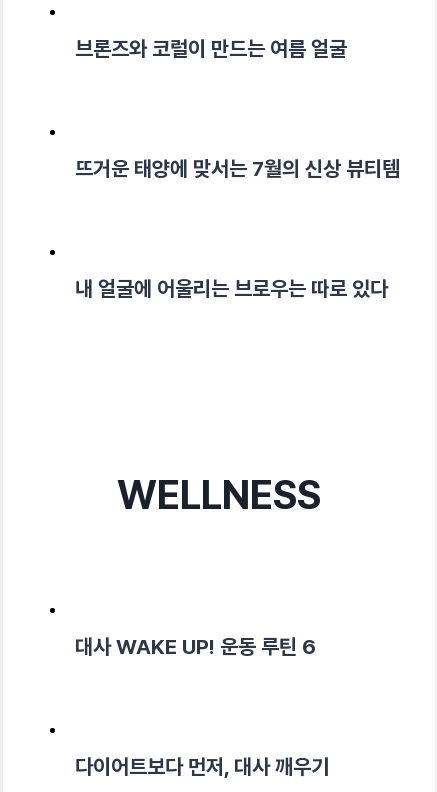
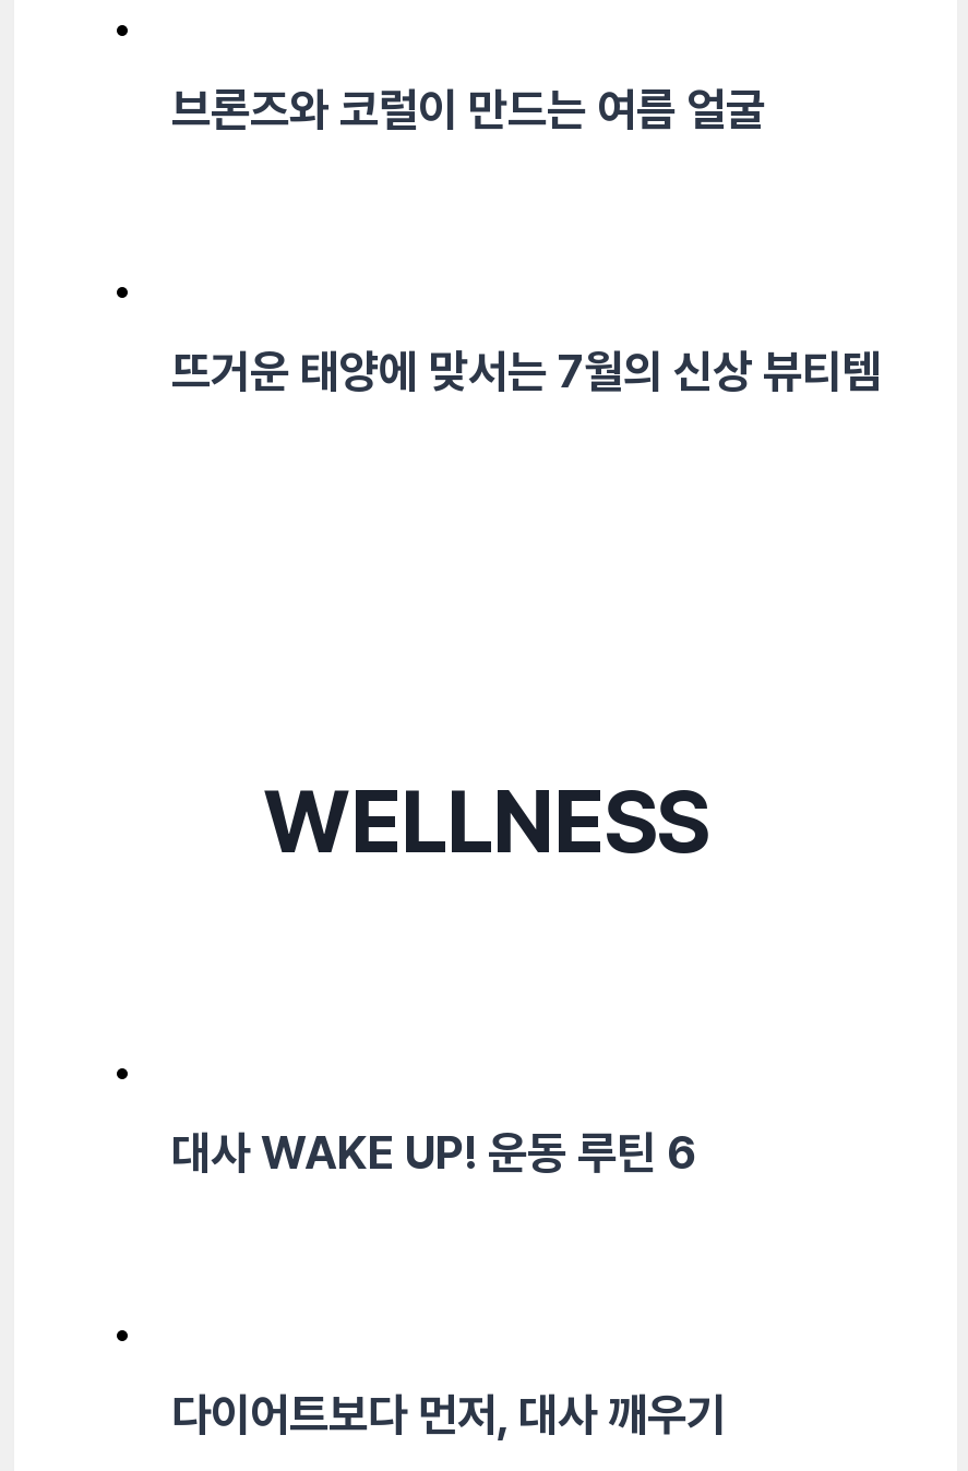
[75,276,388,301] 내 얼굴에 어울리는 브로우는 따로 있다 -> none

